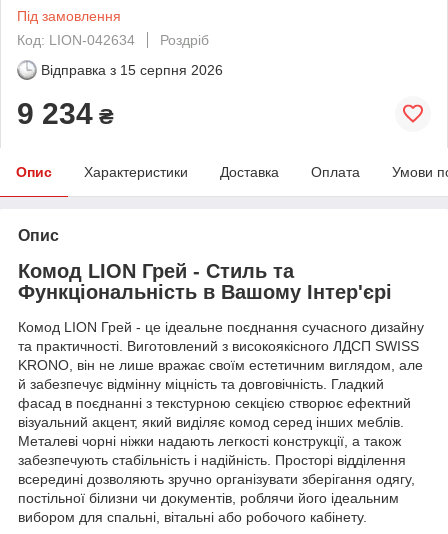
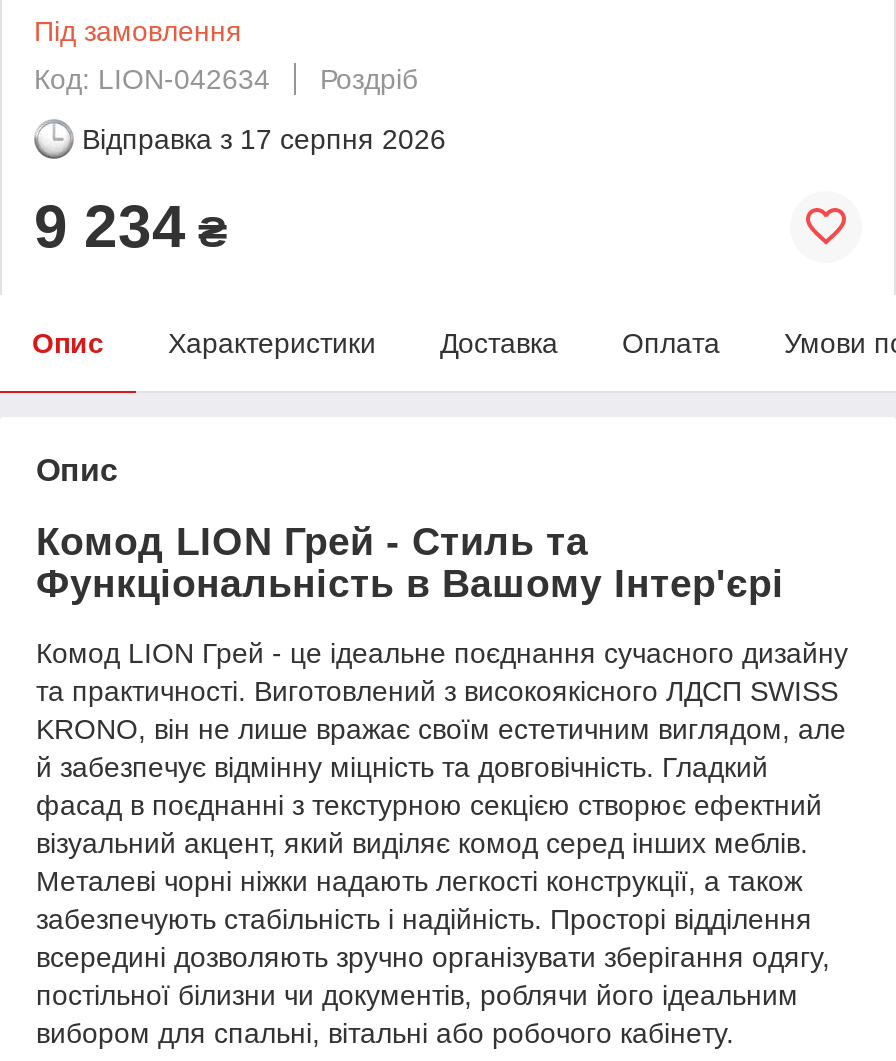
[41,62,223,78] Відправка з 15 серпня 2026 -> [82,123,446,155] Відправка з 17 серпня 2026

